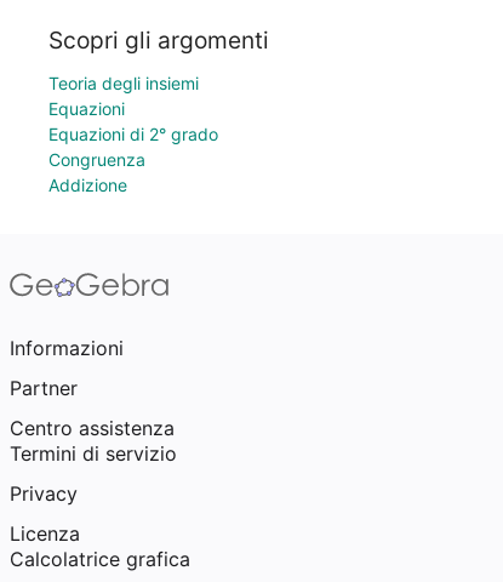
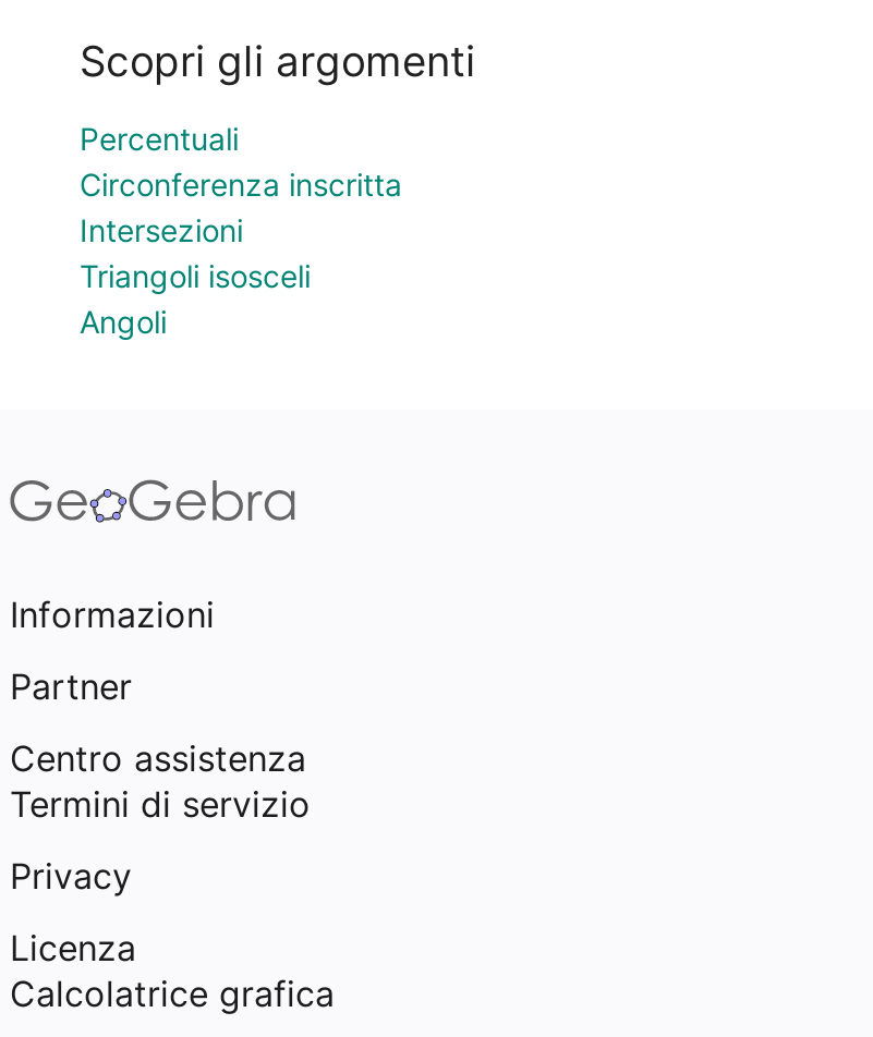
[48,73,218,195] Teoria degli insiemi | Equazioni | Equazioni di 2° grado | Congruenza | Addizione -> [80,120,402,340] Percentuali | Circonferenza inscritta | Intersezioni | Triangoli isosceli | Angoli

